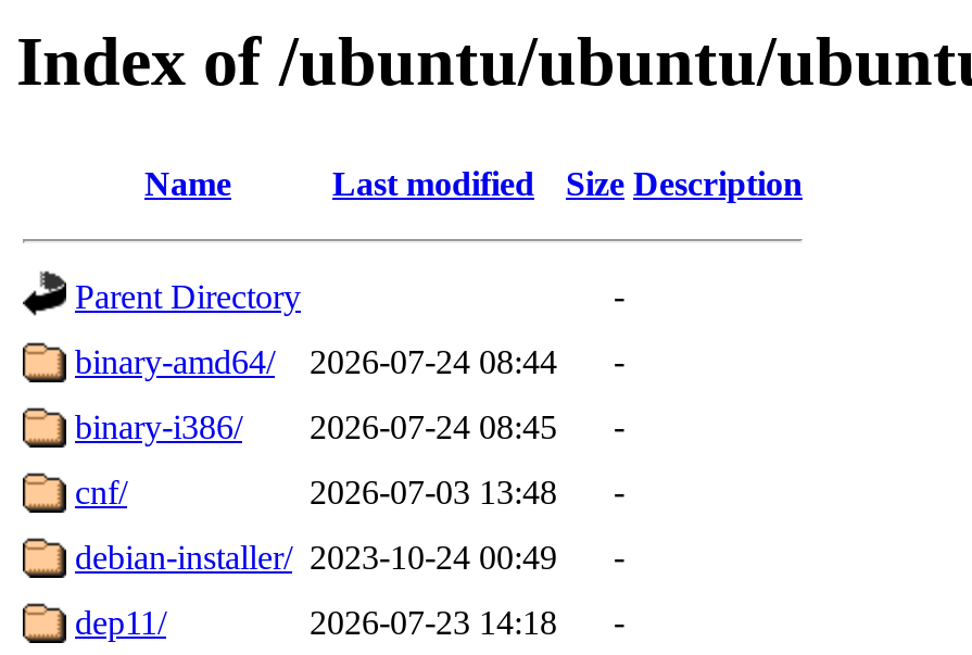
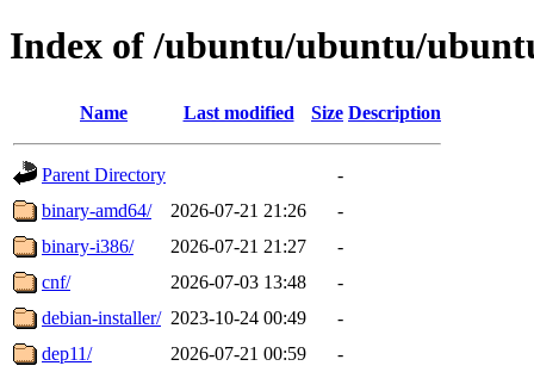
[310,343,557,380] 2026-07-24 08:44 -> [170,200,306,220] 2026-07-21 21:26
[310,408,557,445] 2026-07-24 08:45 -> [170,236,306,256] 2026-07-21 21:27
[310,604,557,641] 2026-07-23 14:18 -> [170,343,306,364] 2026-07-21 00:59

